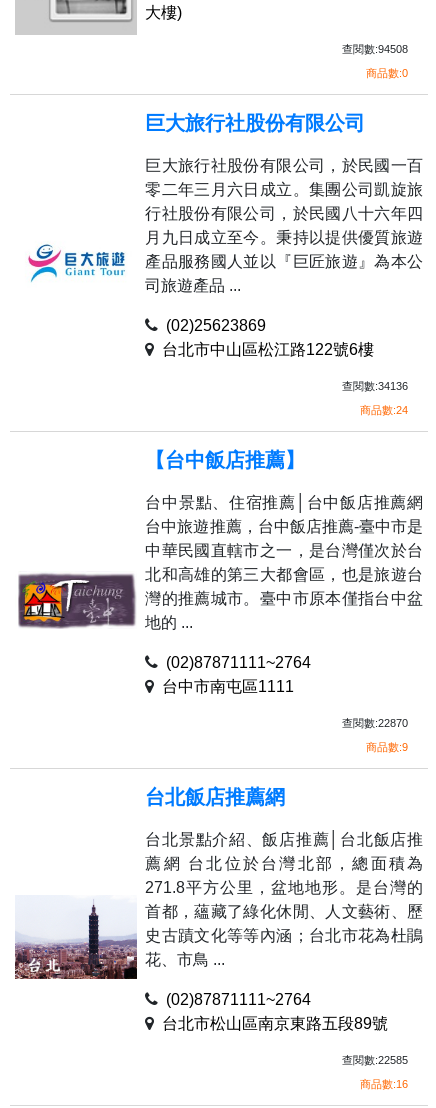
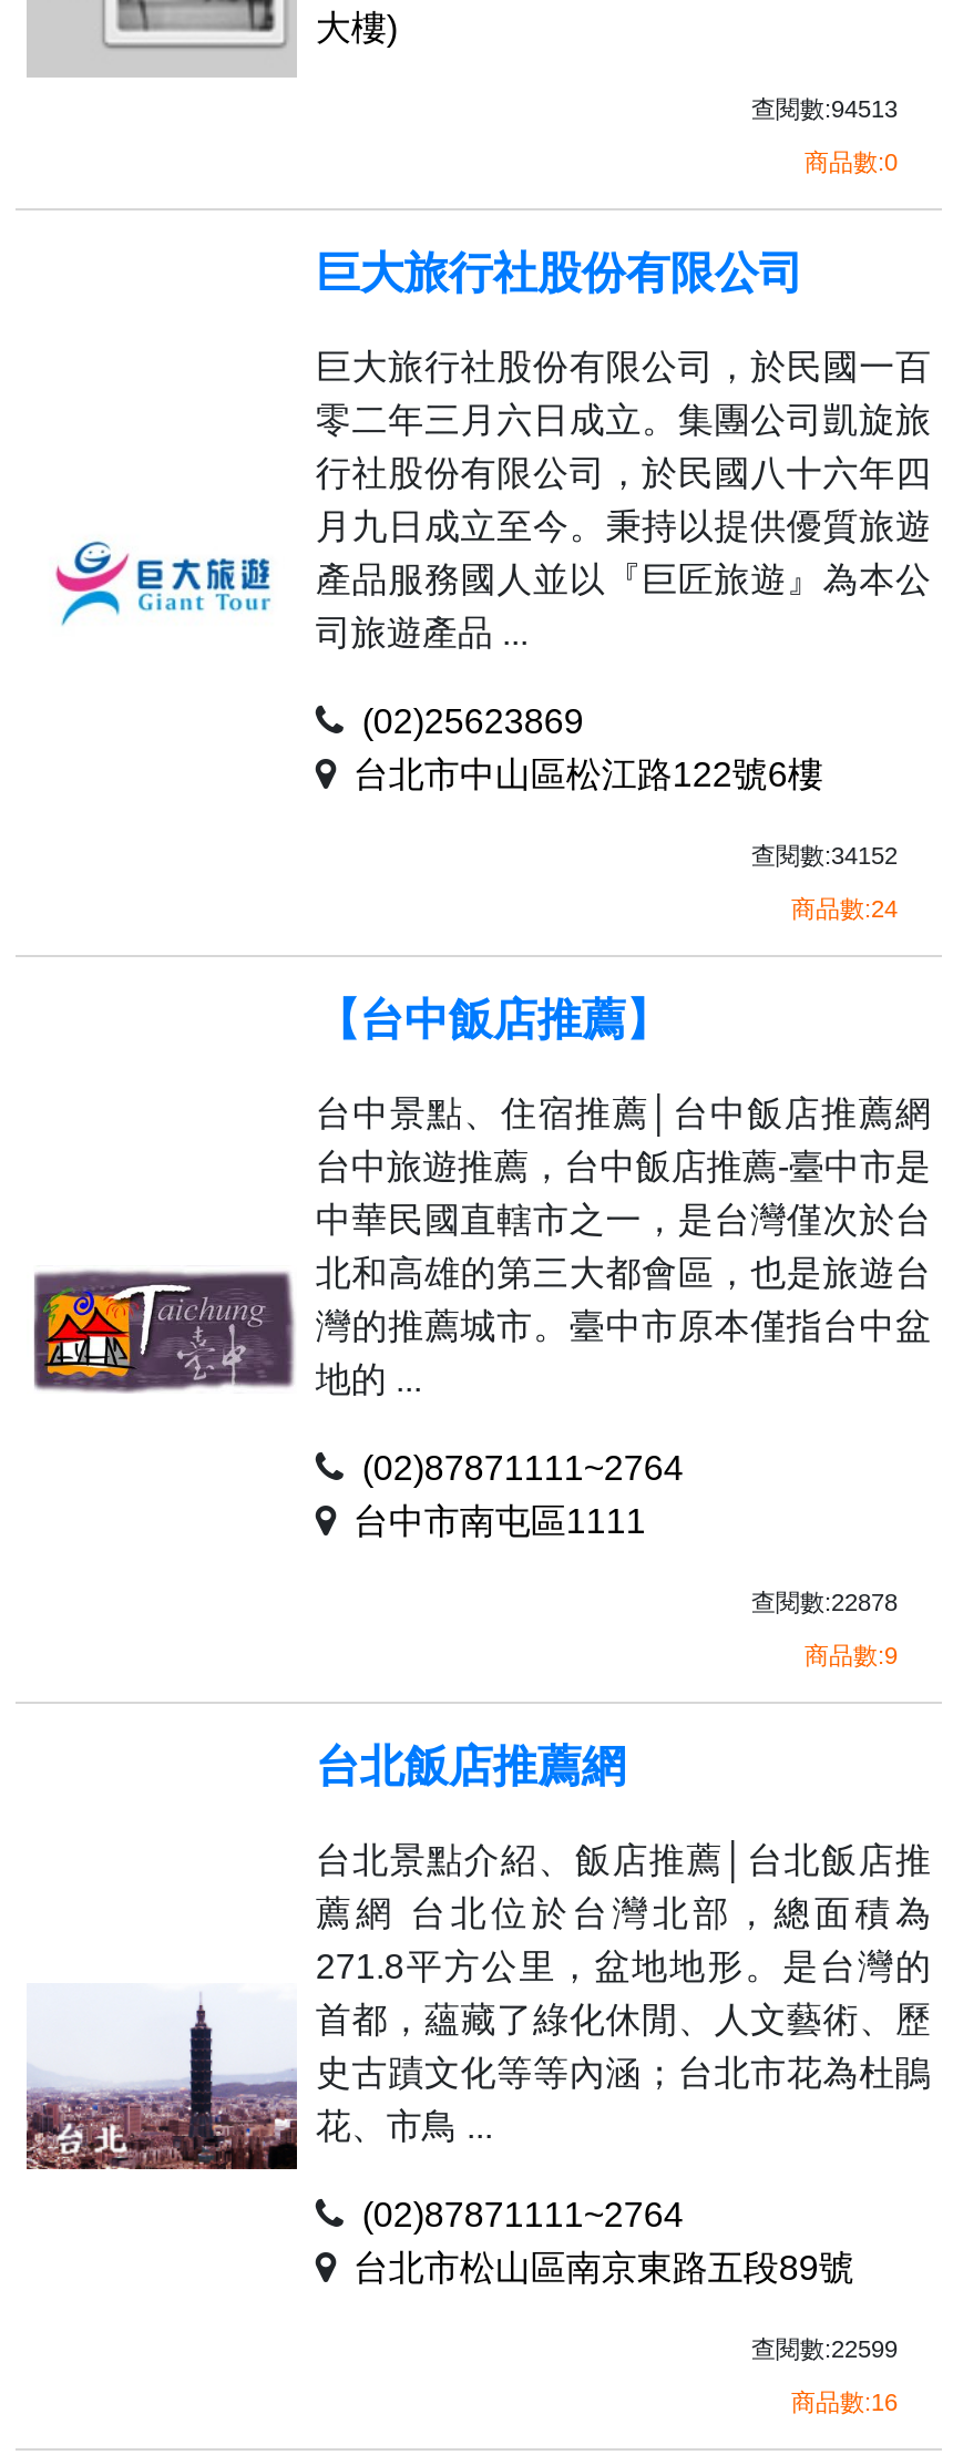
[342,43,408,55] 查閱數:94508 -> [751,96,898,122] 查閱數:94513
[342,380,408,392] 查閱數:34136 -> [751,842,898,869] 查閱數:34152
[342,717,408,729] 查閱數:22870 -> [751,1589,898,1616] 查閱數:22878
[342,1054,408,1066] 查閱數:22585 -> [751,2336,898,2362] 查閱數:22599

